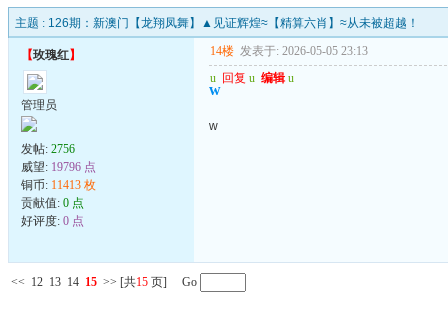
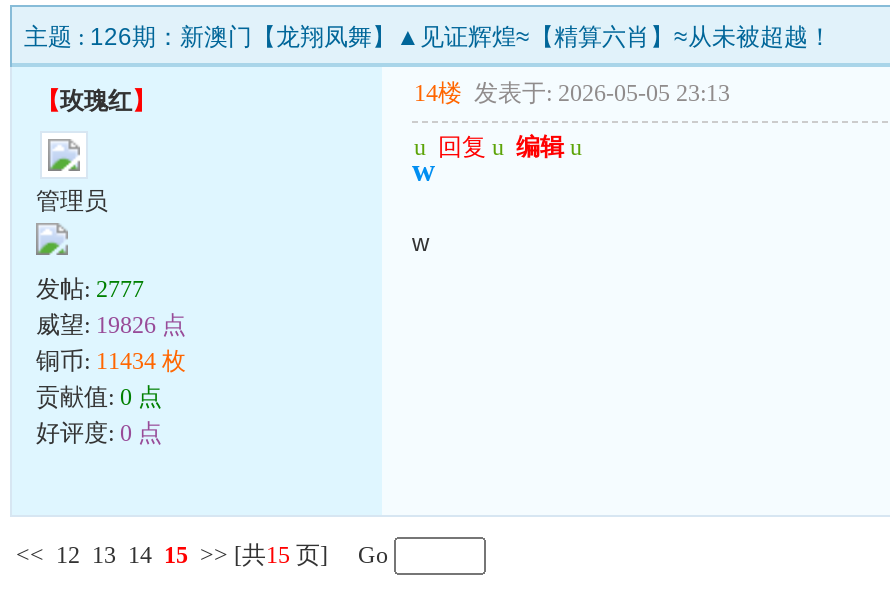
[21,142,75,156] 发帖: 2756 -> [36,275,144,303] 发帖: 2777
[21,160,96,174] 威望: 19796 点 -> [36,311,186,339] 威望: 19826 点
[21,178,96,192] 铜币: 11413 枚 -> [36,347,186,375] 铜币: 11434 枚

